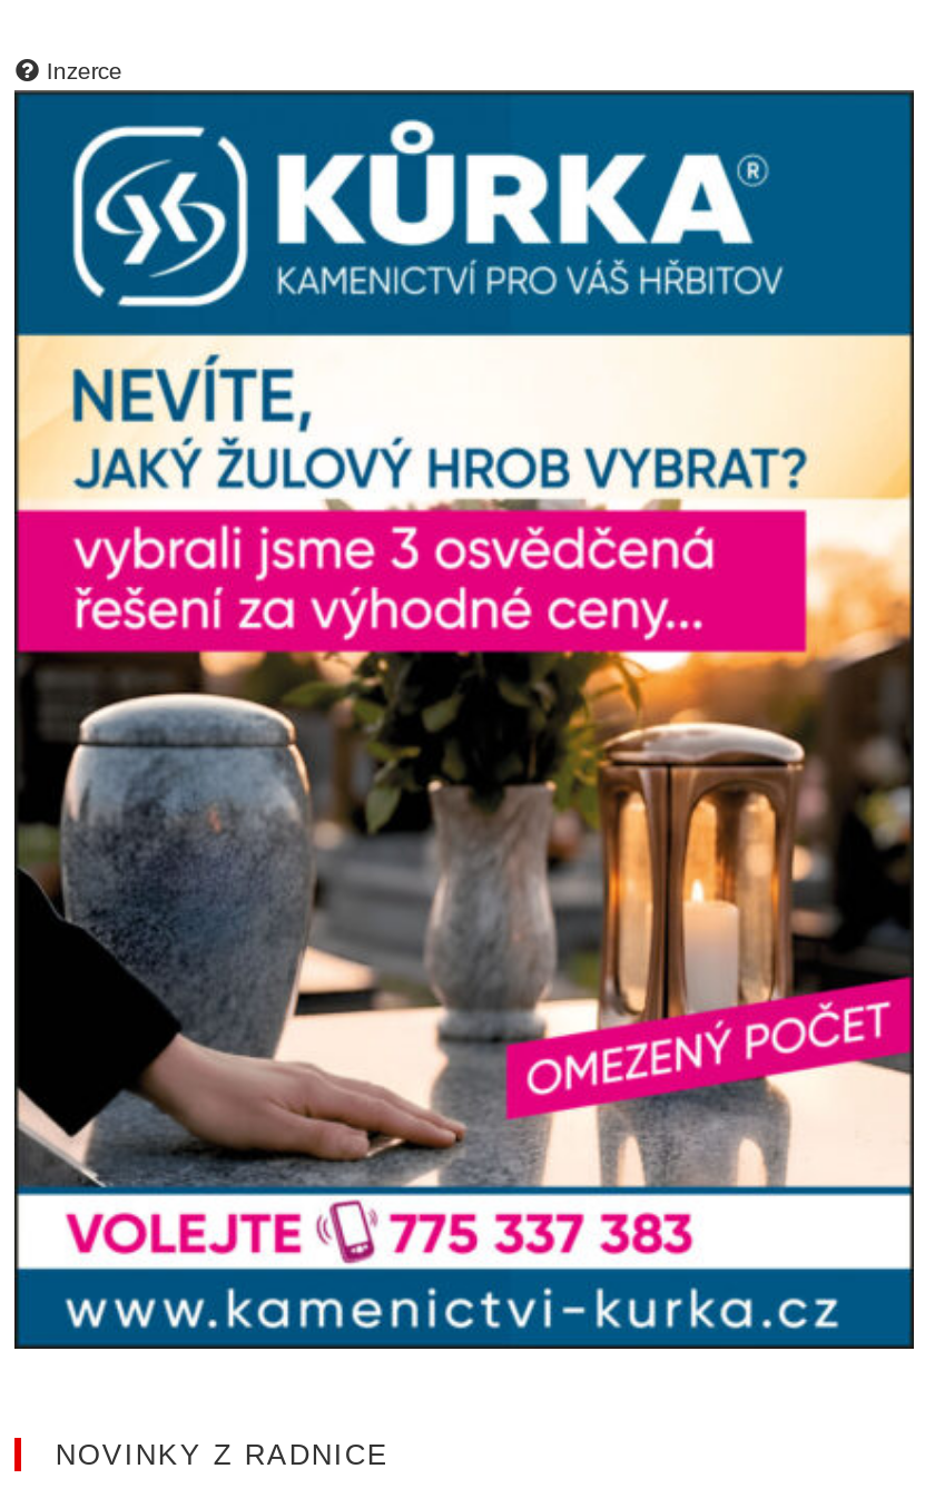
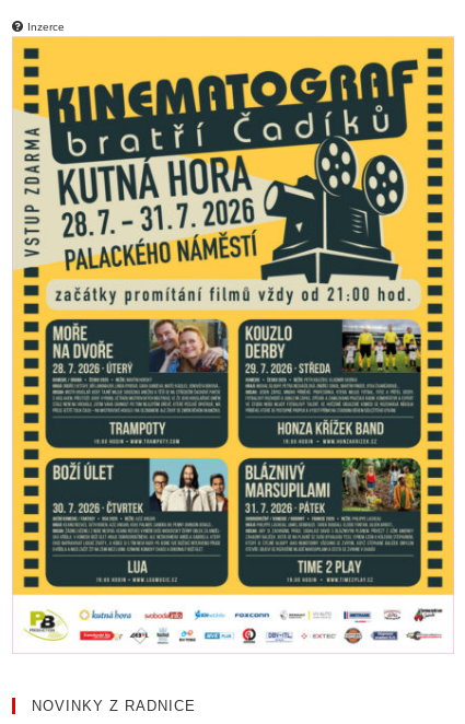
[12,88,916,1351] [image] -> [12,36,454,654] [image]

